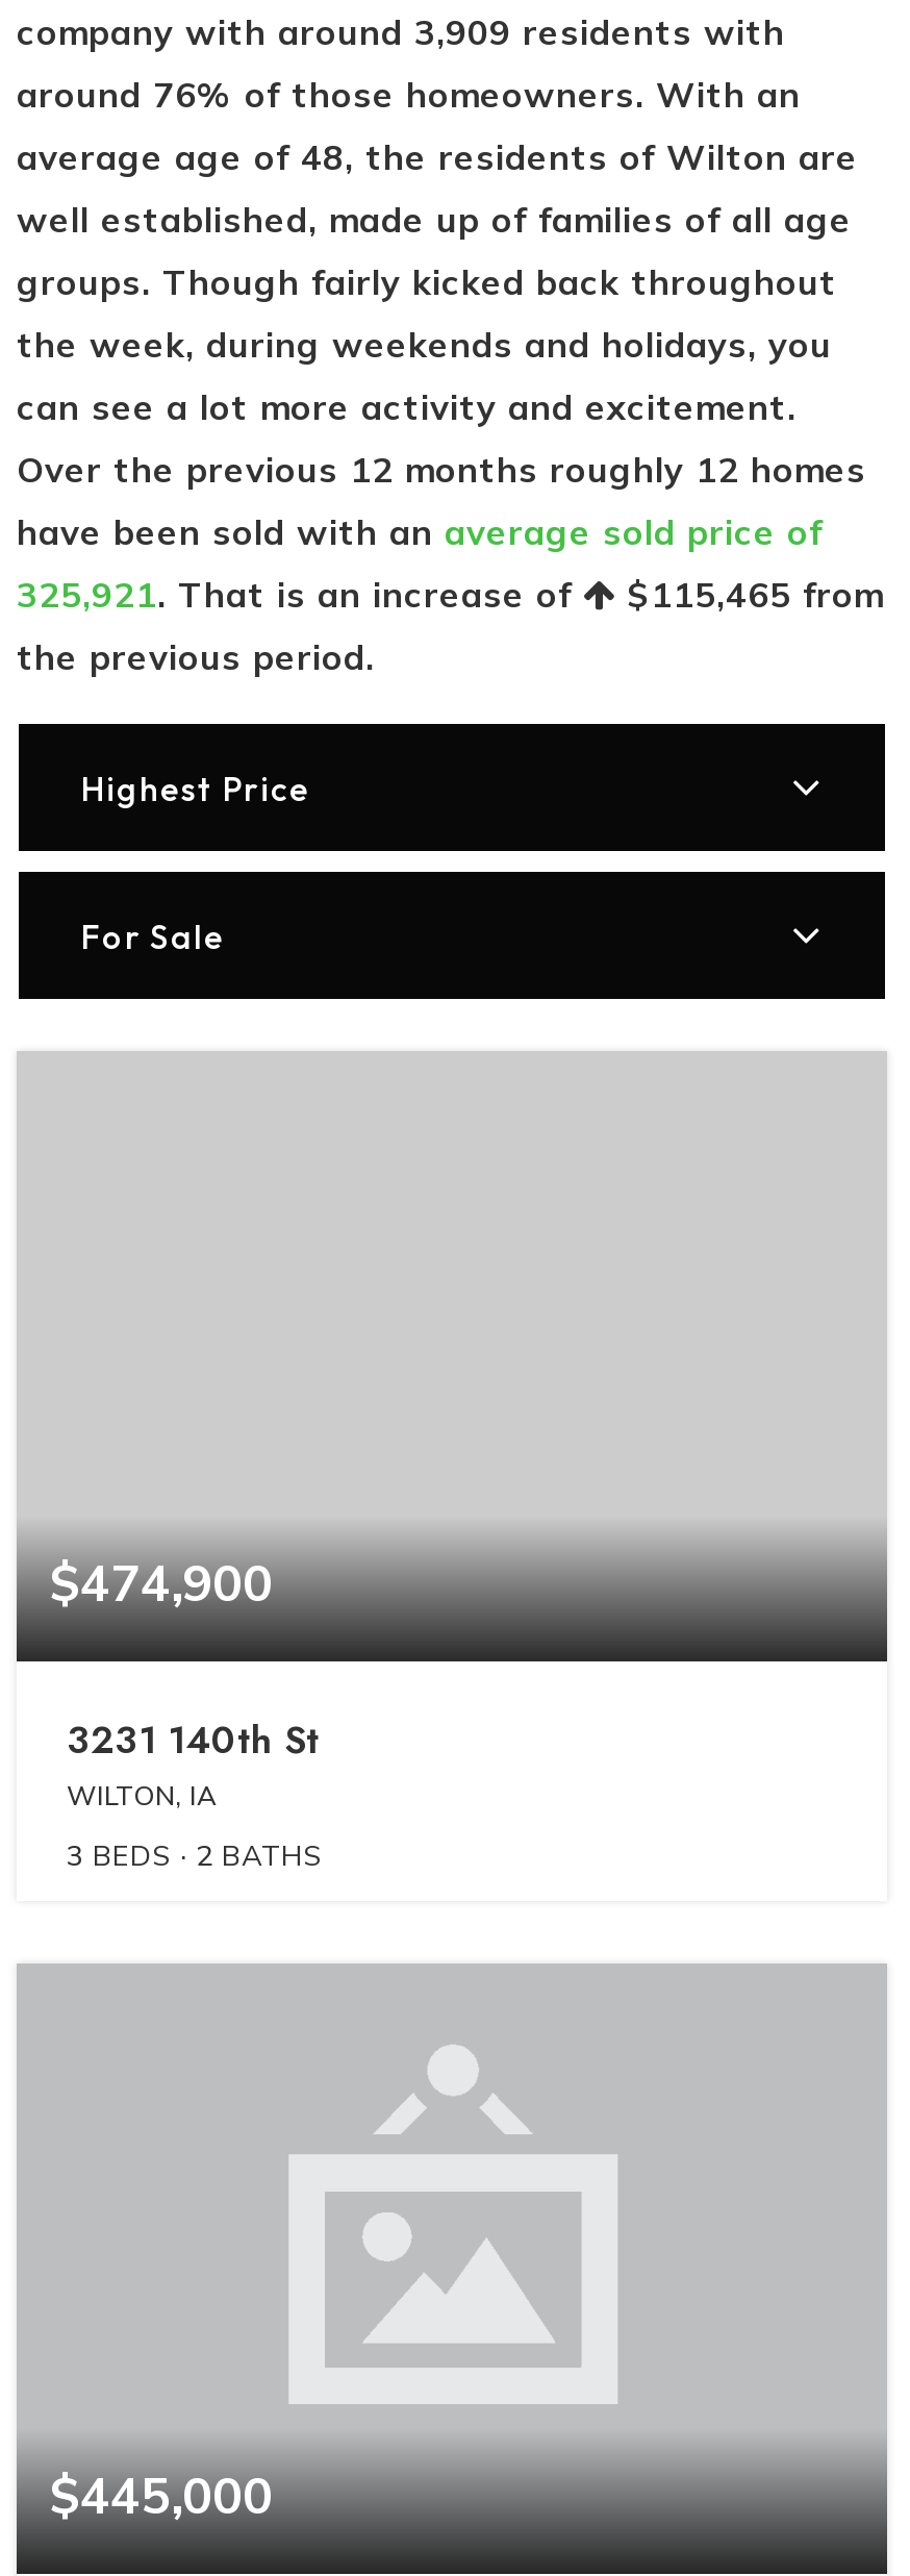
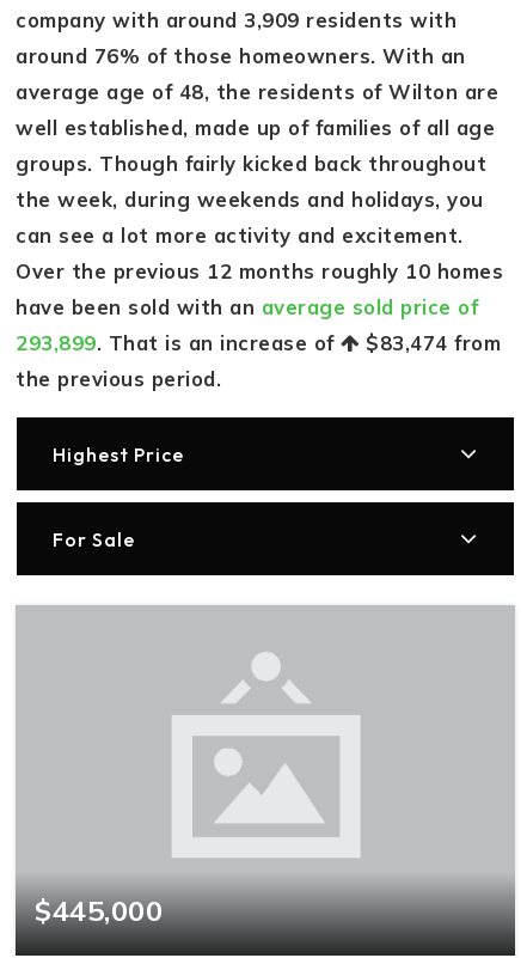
[17,447,866,491] Over the previous 12 months roughly 12 homes -> [16,258,503,283] Over the previous 12 months roughly 10 homes
[17,572,583,616] 325,921. That is an increase of -> [16,330,341,355] 293,899. That is an increase of
[615,572,884,616] $115,465 from -> [359,330,501,355] $83,474 from
[50,1550,323,1872] $474,900 | 3231 140th St | WILTON, IA | 3 BEDS | 2 BATHS -> none

